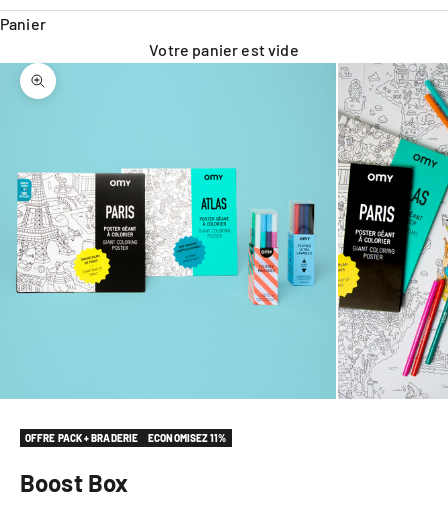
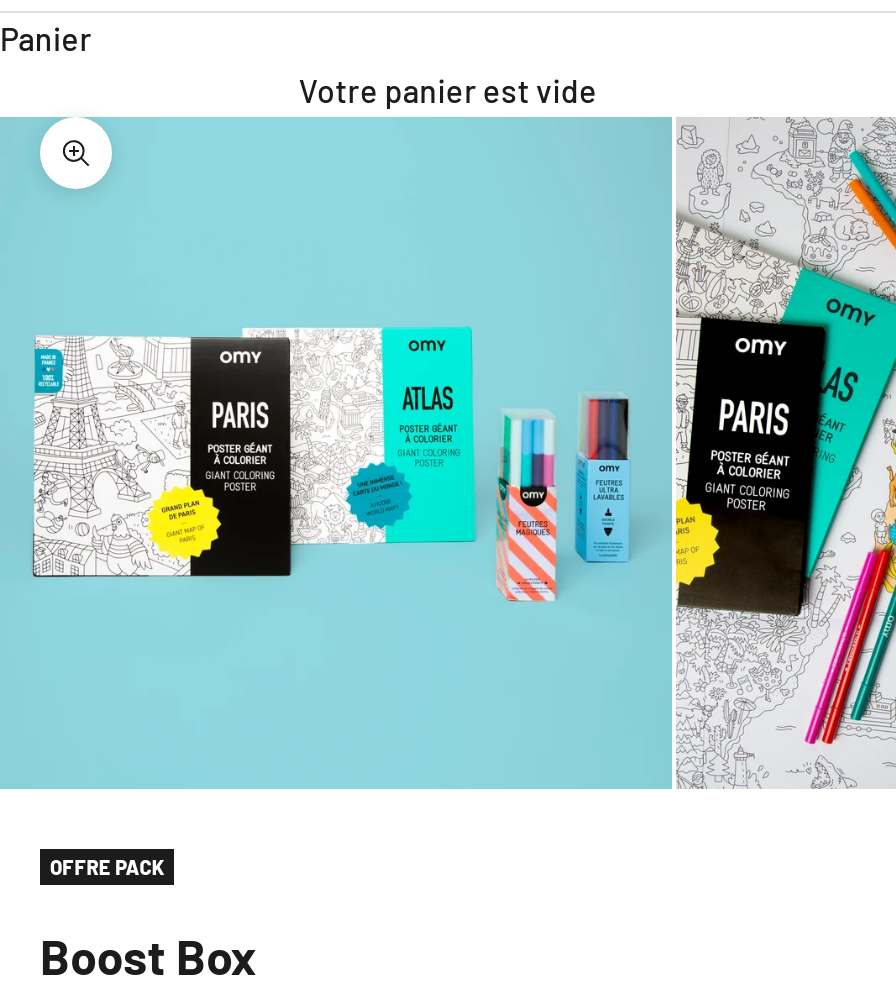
[25,432,226,444] OFFRE PACK + BRADERIE | ECONOMISEZ 11% -> [50,856,164,880] OFFRE PACK

